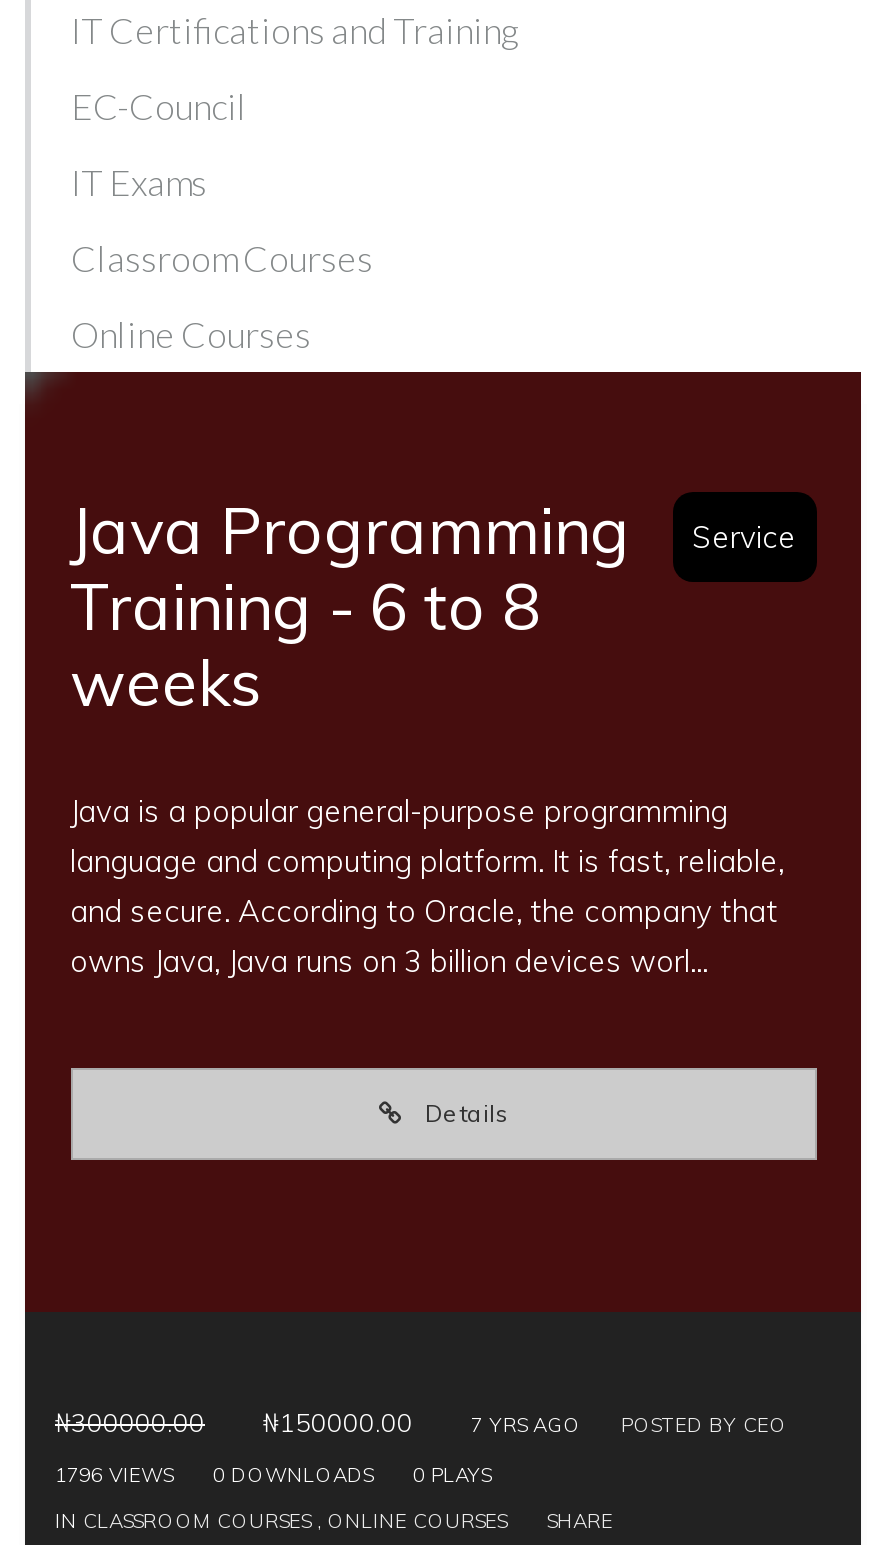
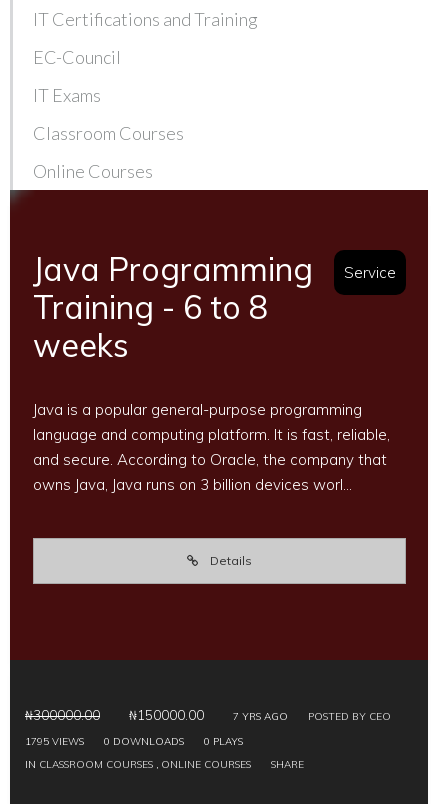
[55,1462,491,1488] 1796 VIEWS 0 DOWNLOADS 0 PLAYS -> [25,735,243,748] 1795 VIEWS 0 DOWNLOADS 0 PLAYS

